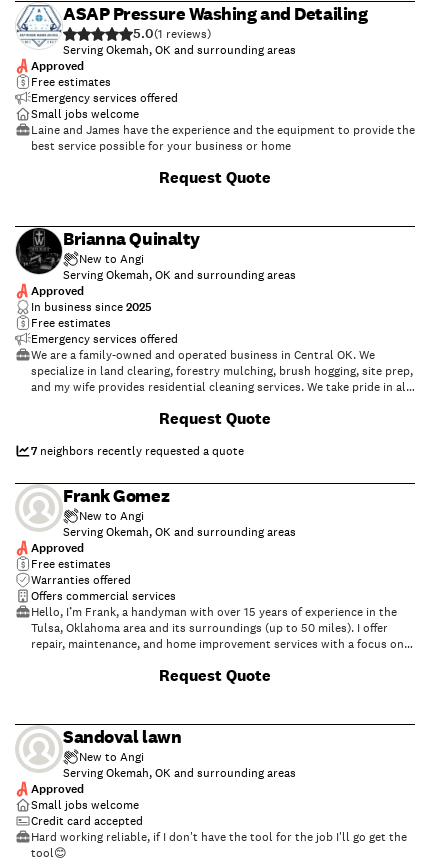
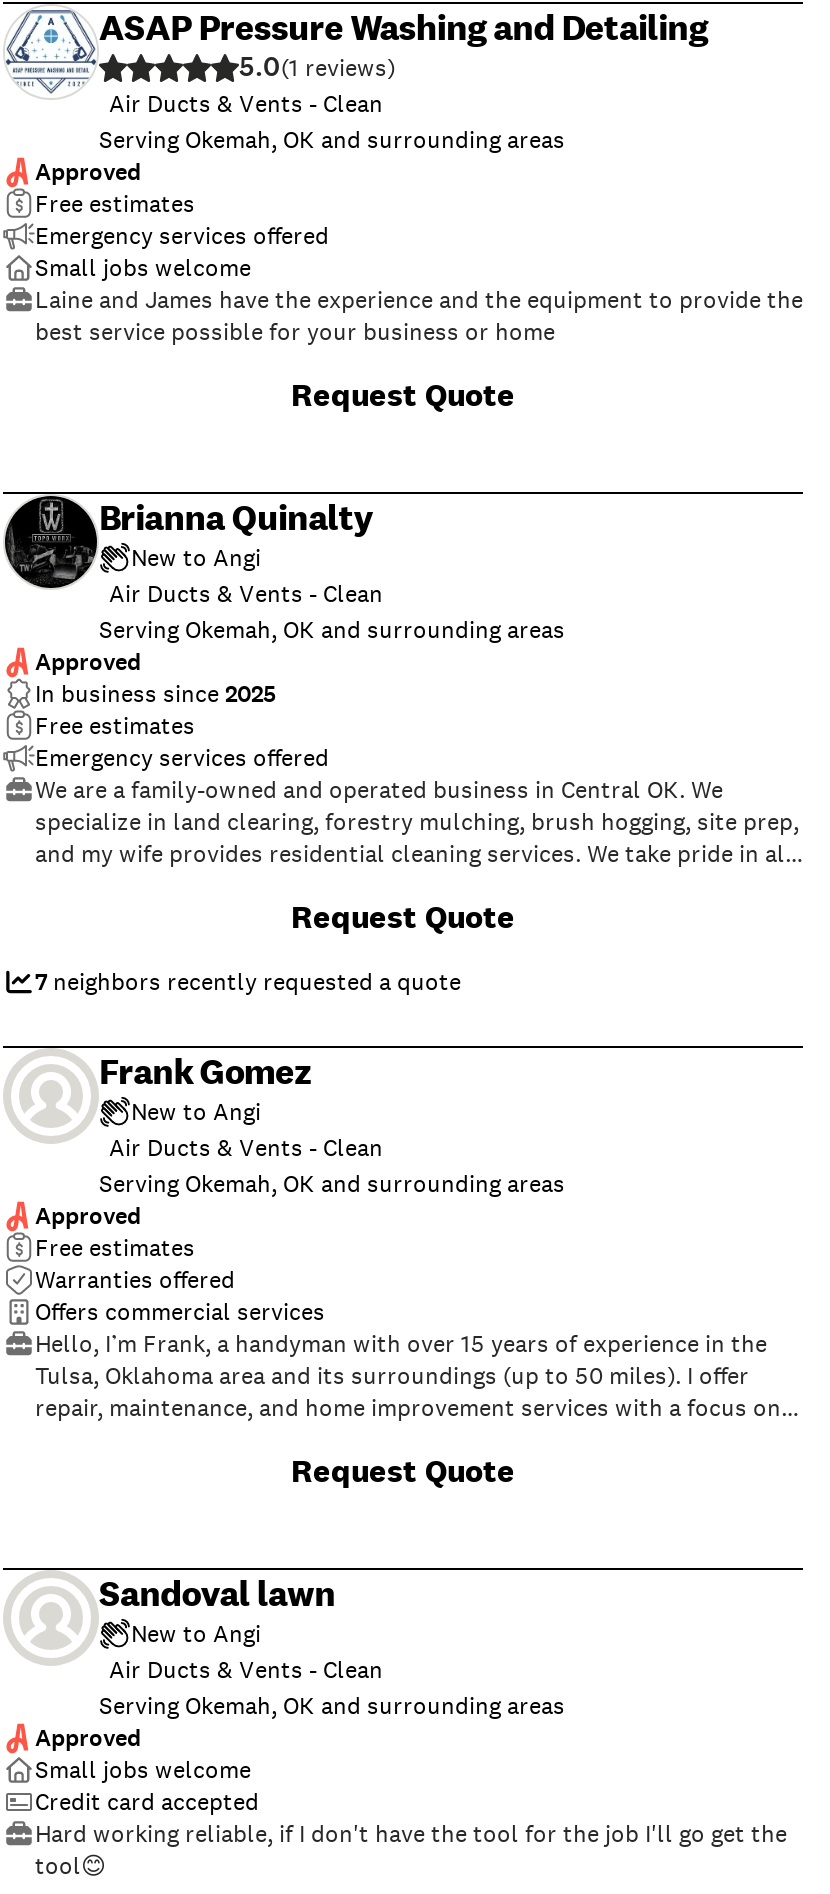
none -> [109,88,383,120] Air Ducts & Vents - Clean
none -> [109,578,383,610] Air Ducts & Vents - Clean
none -> [109,1132,383,1164] Air Ducts & Vents - Clean
none -> [109,1654,383,1686] Air Ducts & Vents - Clean

